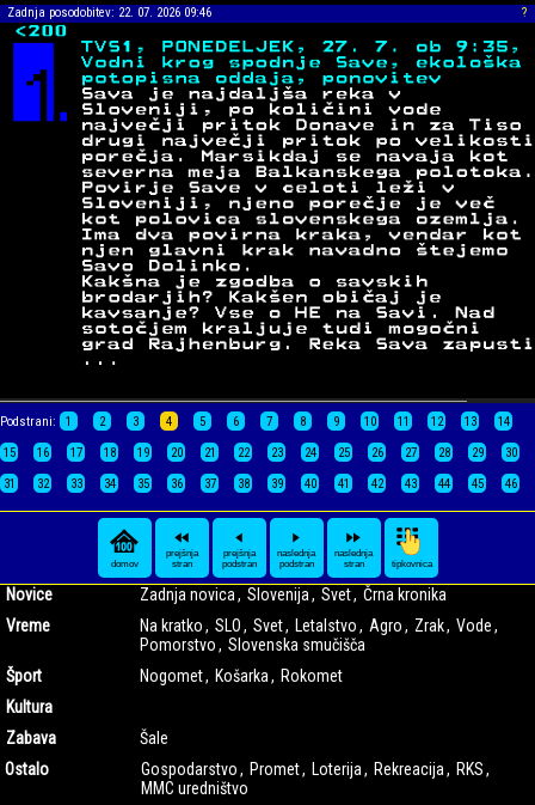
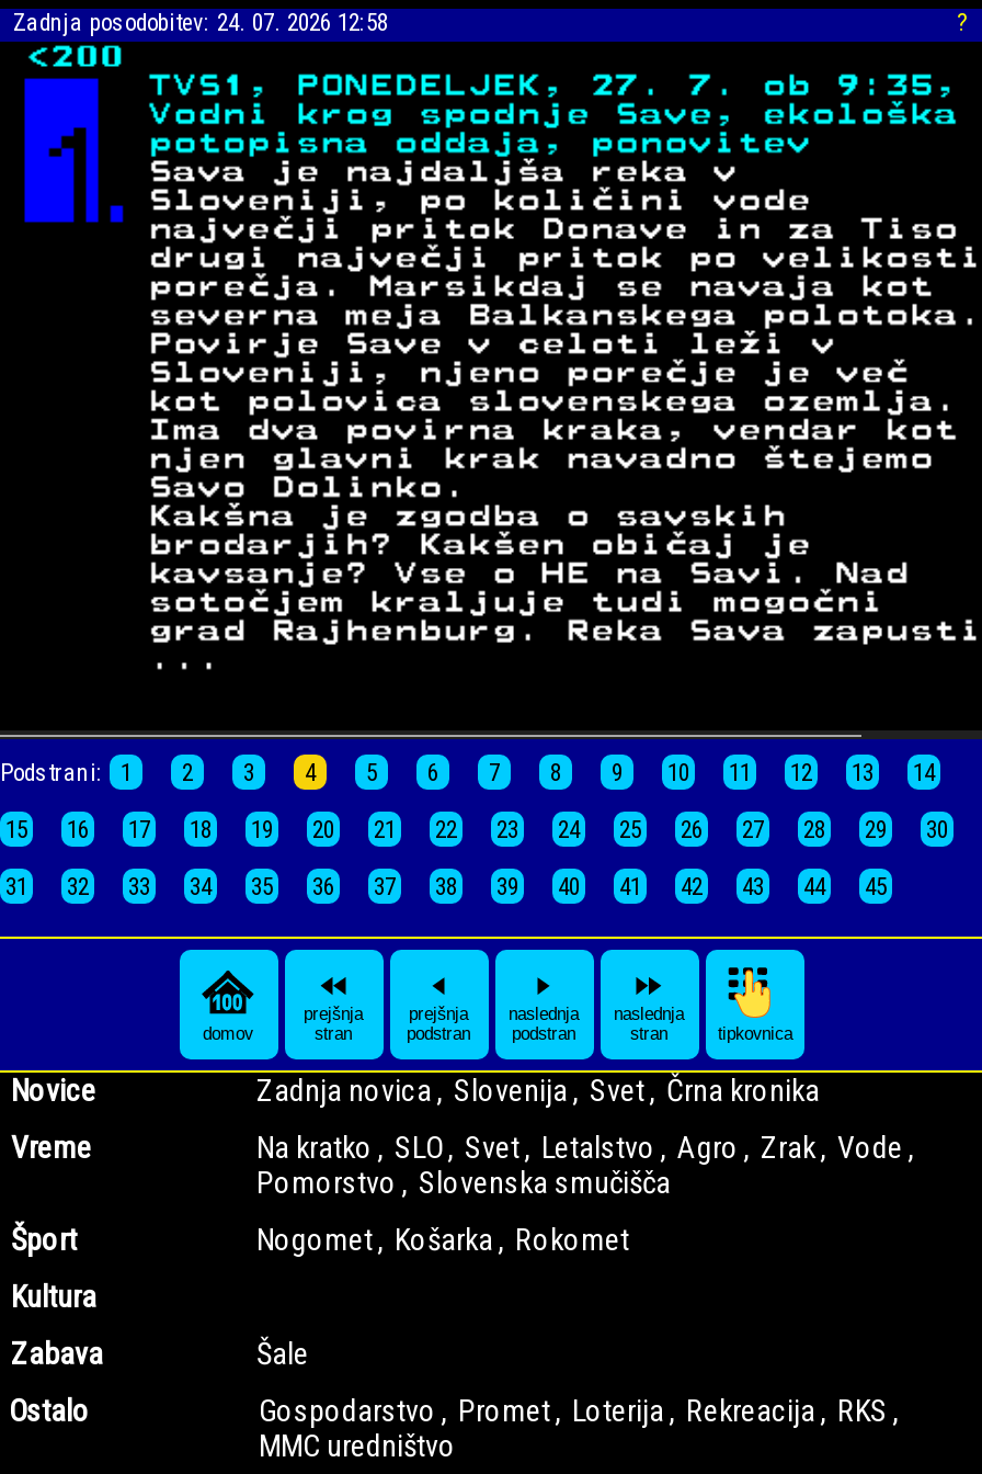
[7,5,211,20] Zadnja posodobitev: 22. 07. 2026 09:46 -> [13,9,388,37] Zadnja posodobitev: 24. 07. 2026 12:58
[505,476,516,491] 46 -> none

